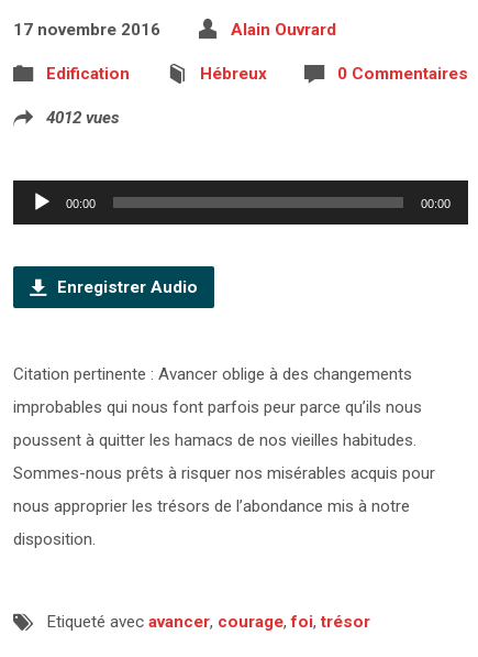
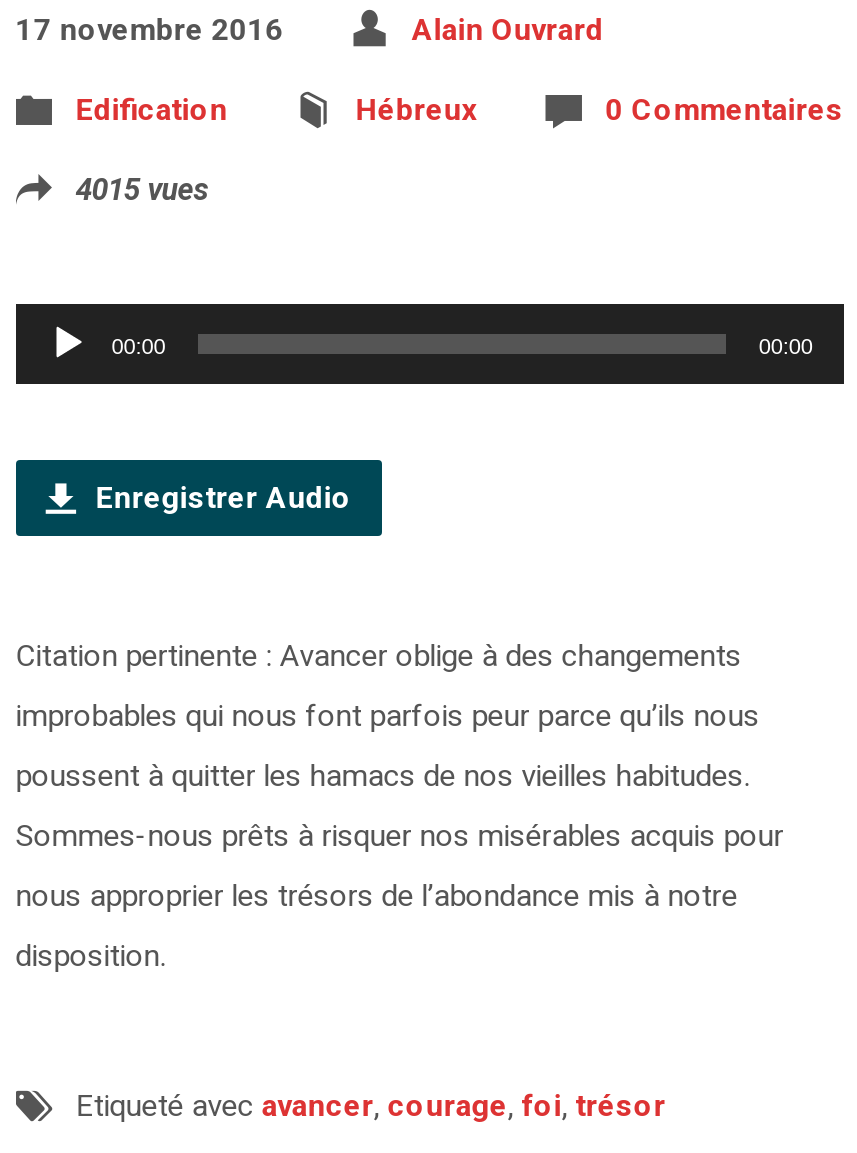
[46,107,119,127] 4012 vues -> [75,171,209,207] 4015 vues

